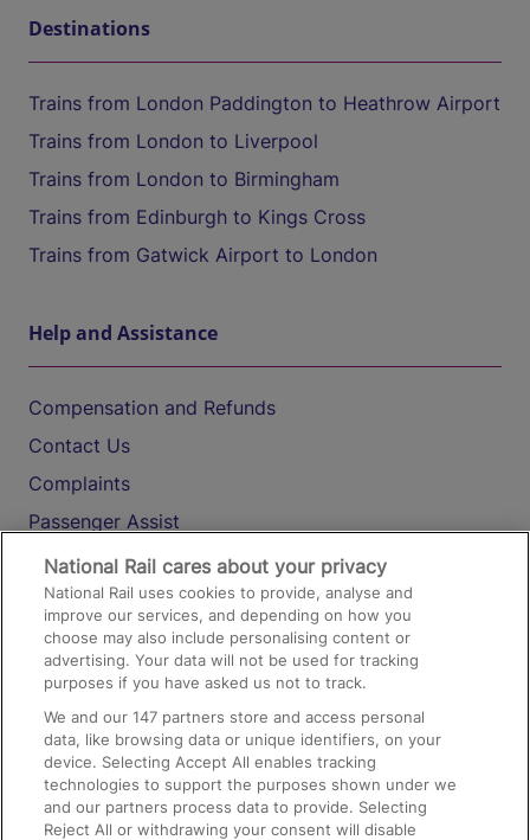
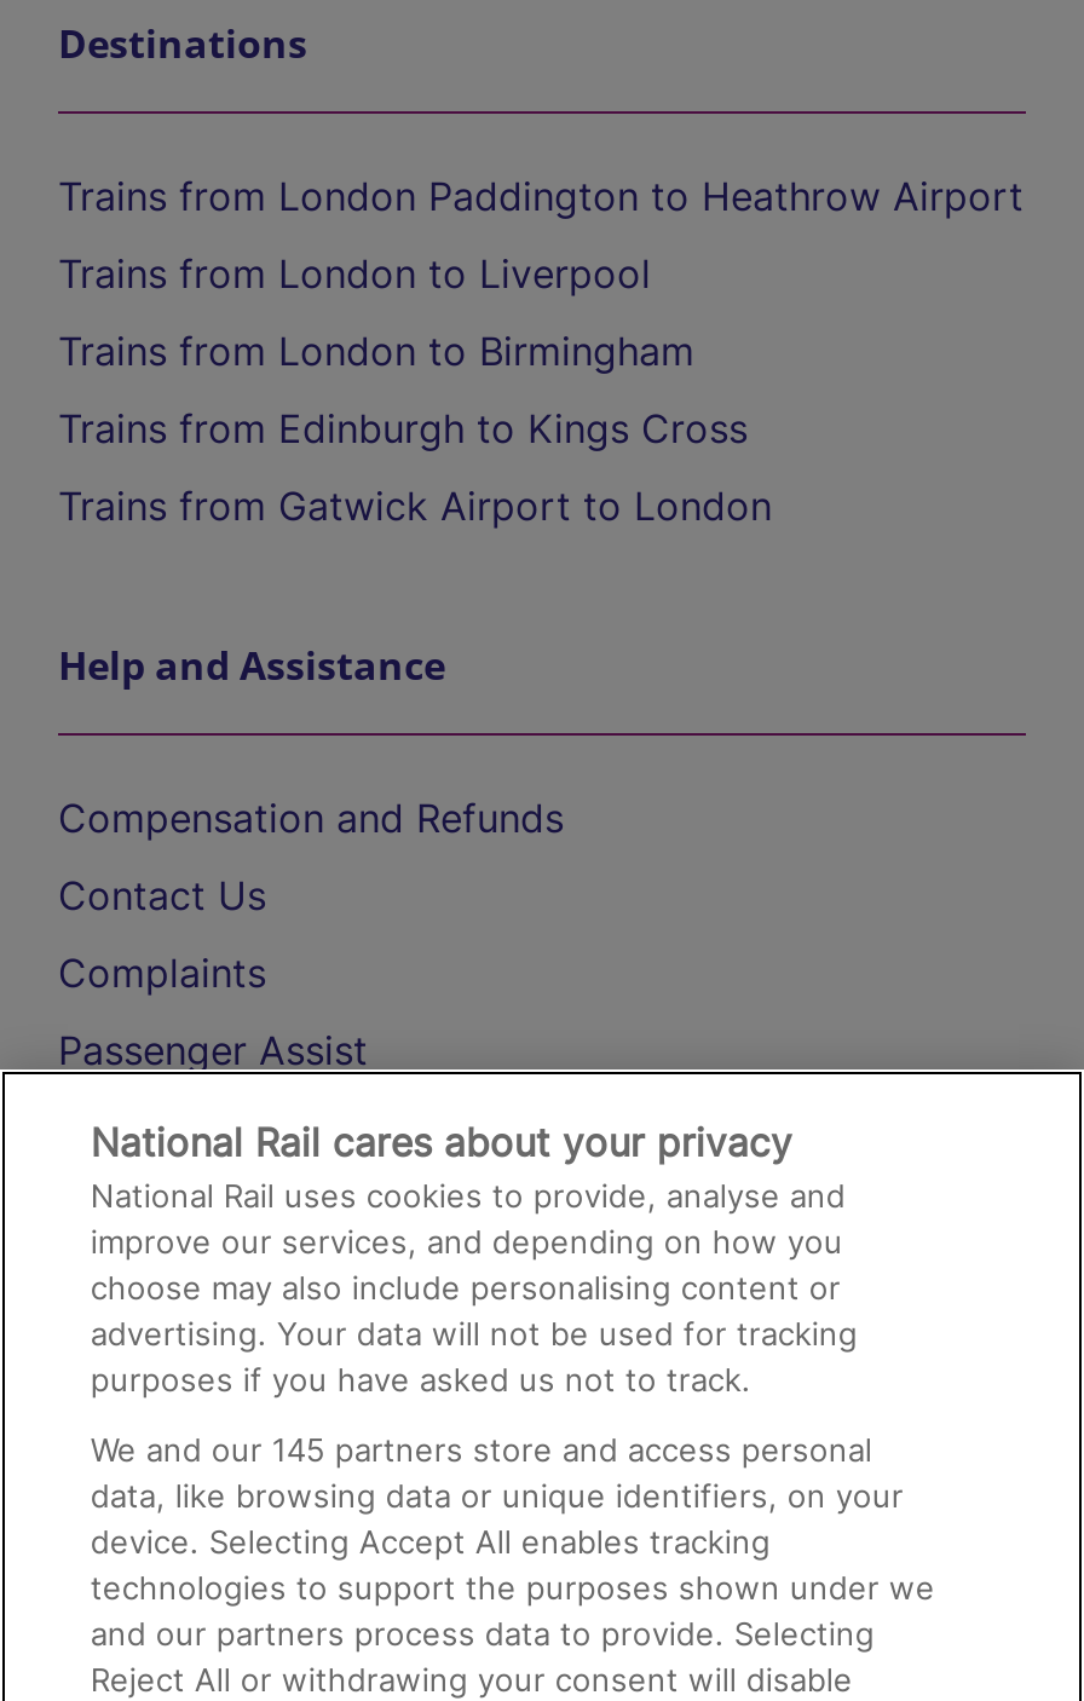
[44,707,425,726] We and our 147 partners store and access personal -> [90,1430,872,1469] We and our 145 partners store and access personal

